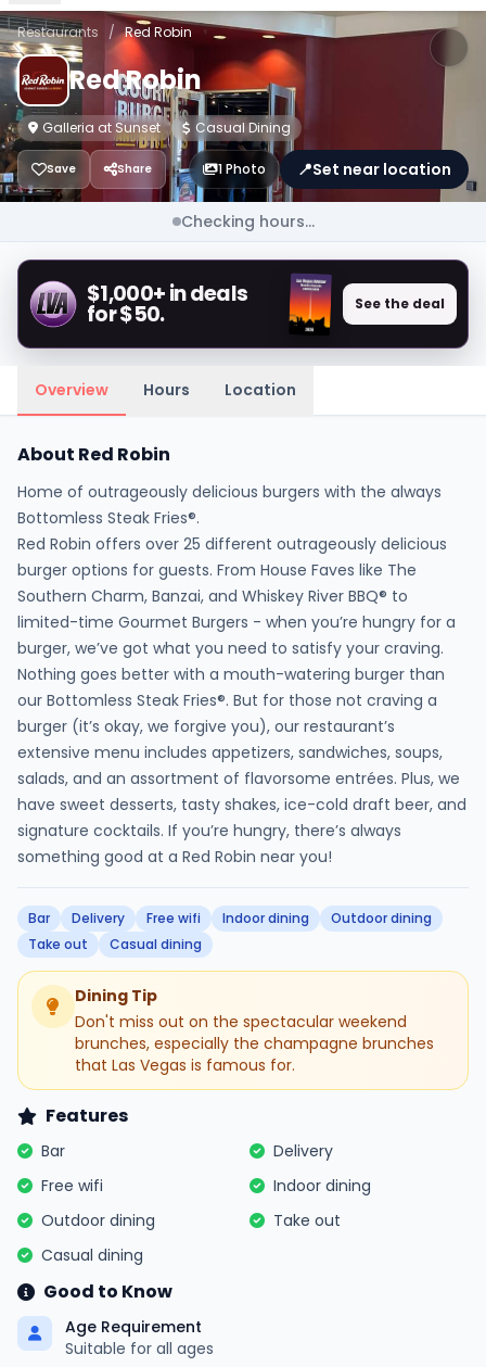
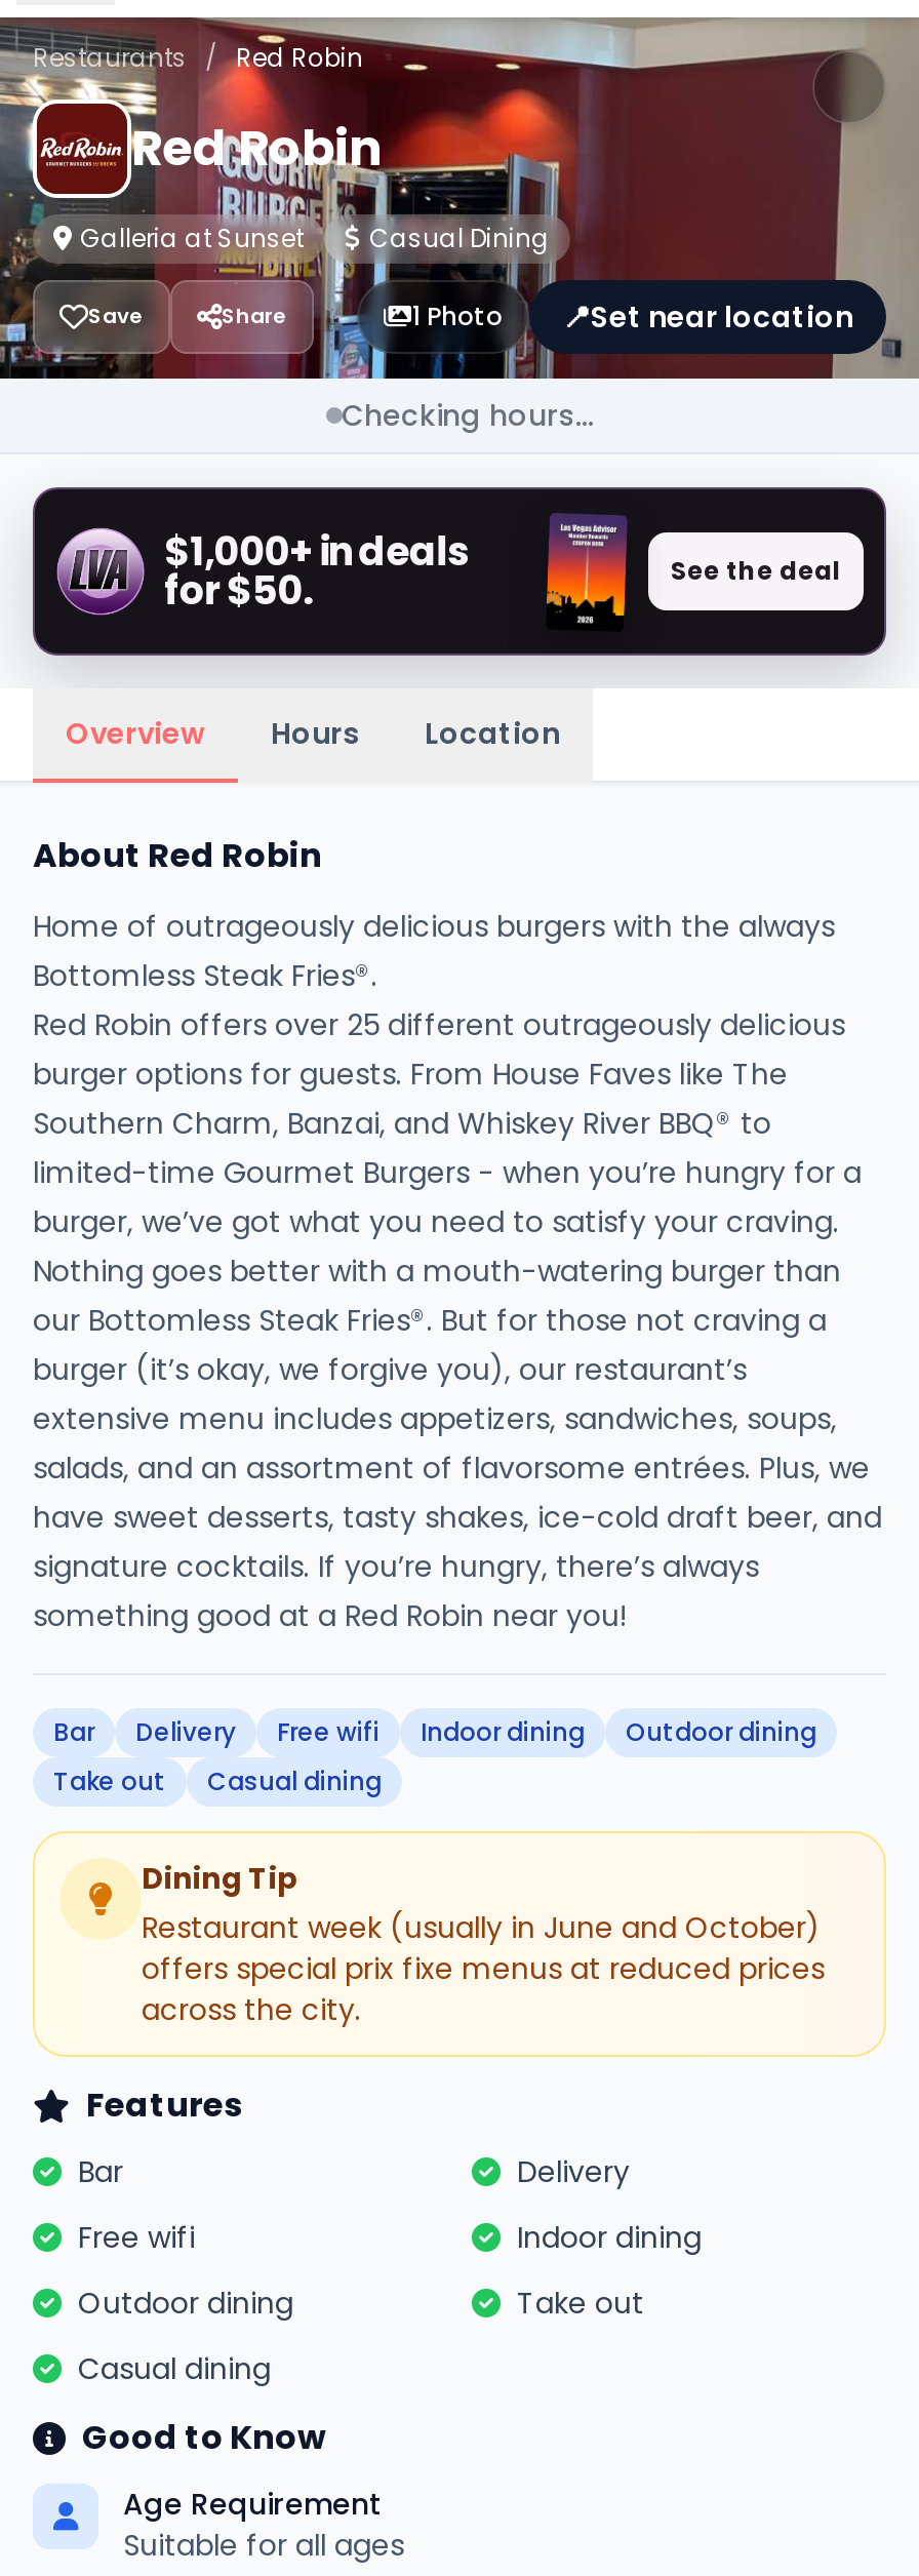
[75,1011,434,1076] Don't miss out on the spectacular weekend | brunches, especially the champagne brunches | that Las Vegas is famous for. -> [142,1907,825,2030] Restaurant week (usually in June and October) | offers special prix fixe menus at reduced prices | across the city.

